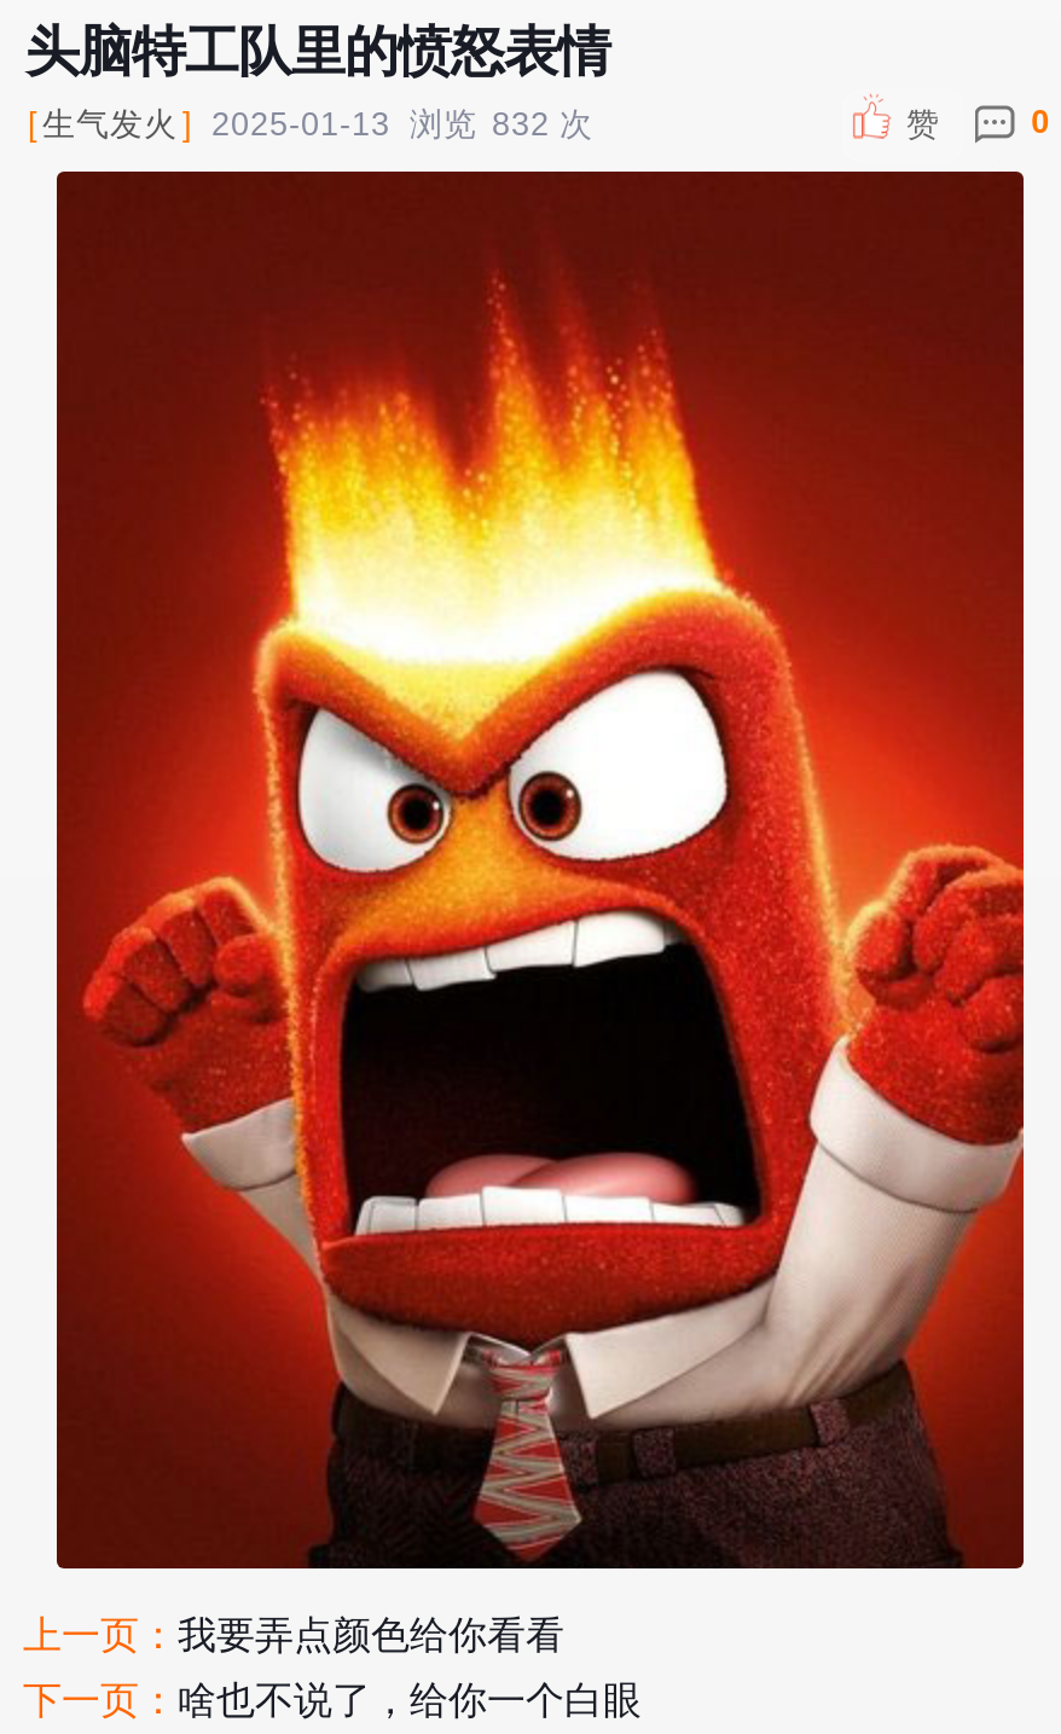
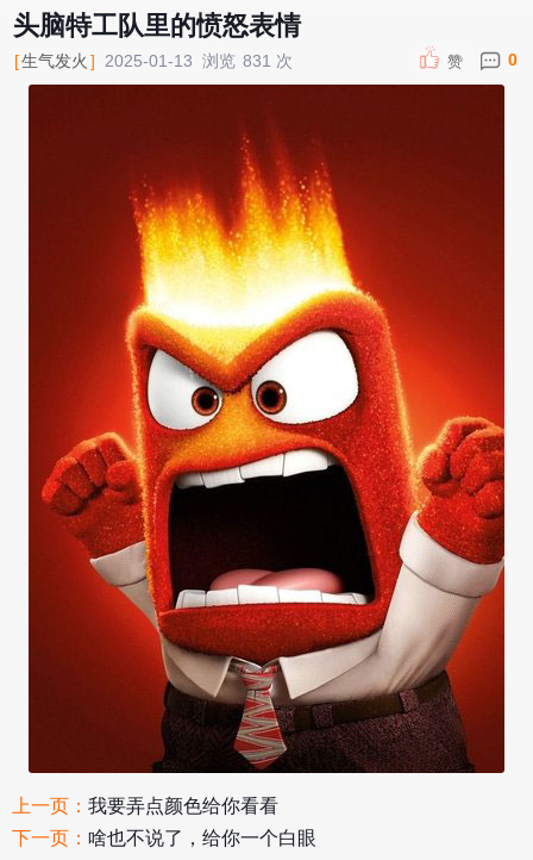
[28,106,593,143] [ 生气发火 ] 2025-01-13 浏览 832次 -> [14,52,293,70] [ 生气发火 ] 2025-01-13 浏览 831次

